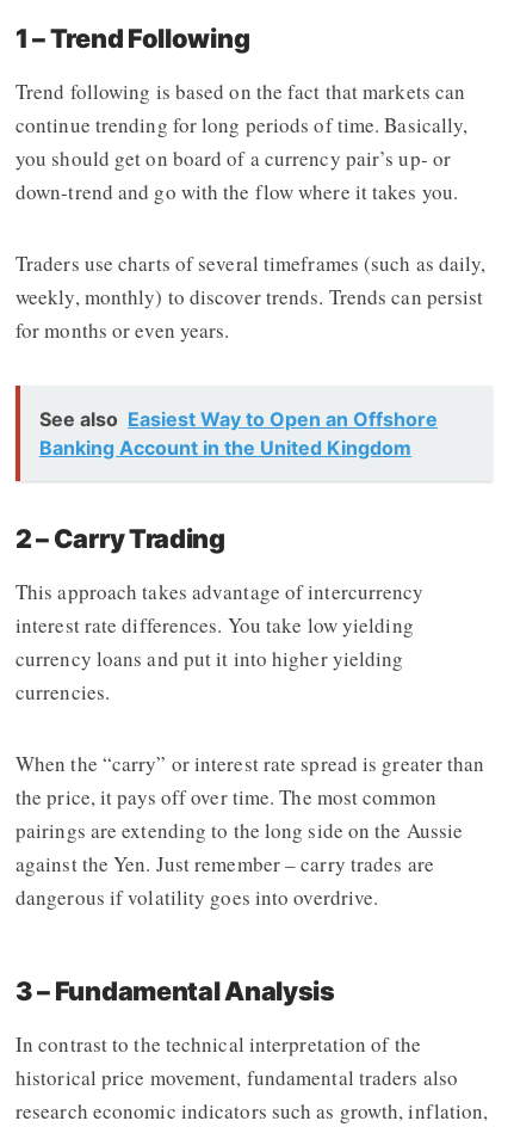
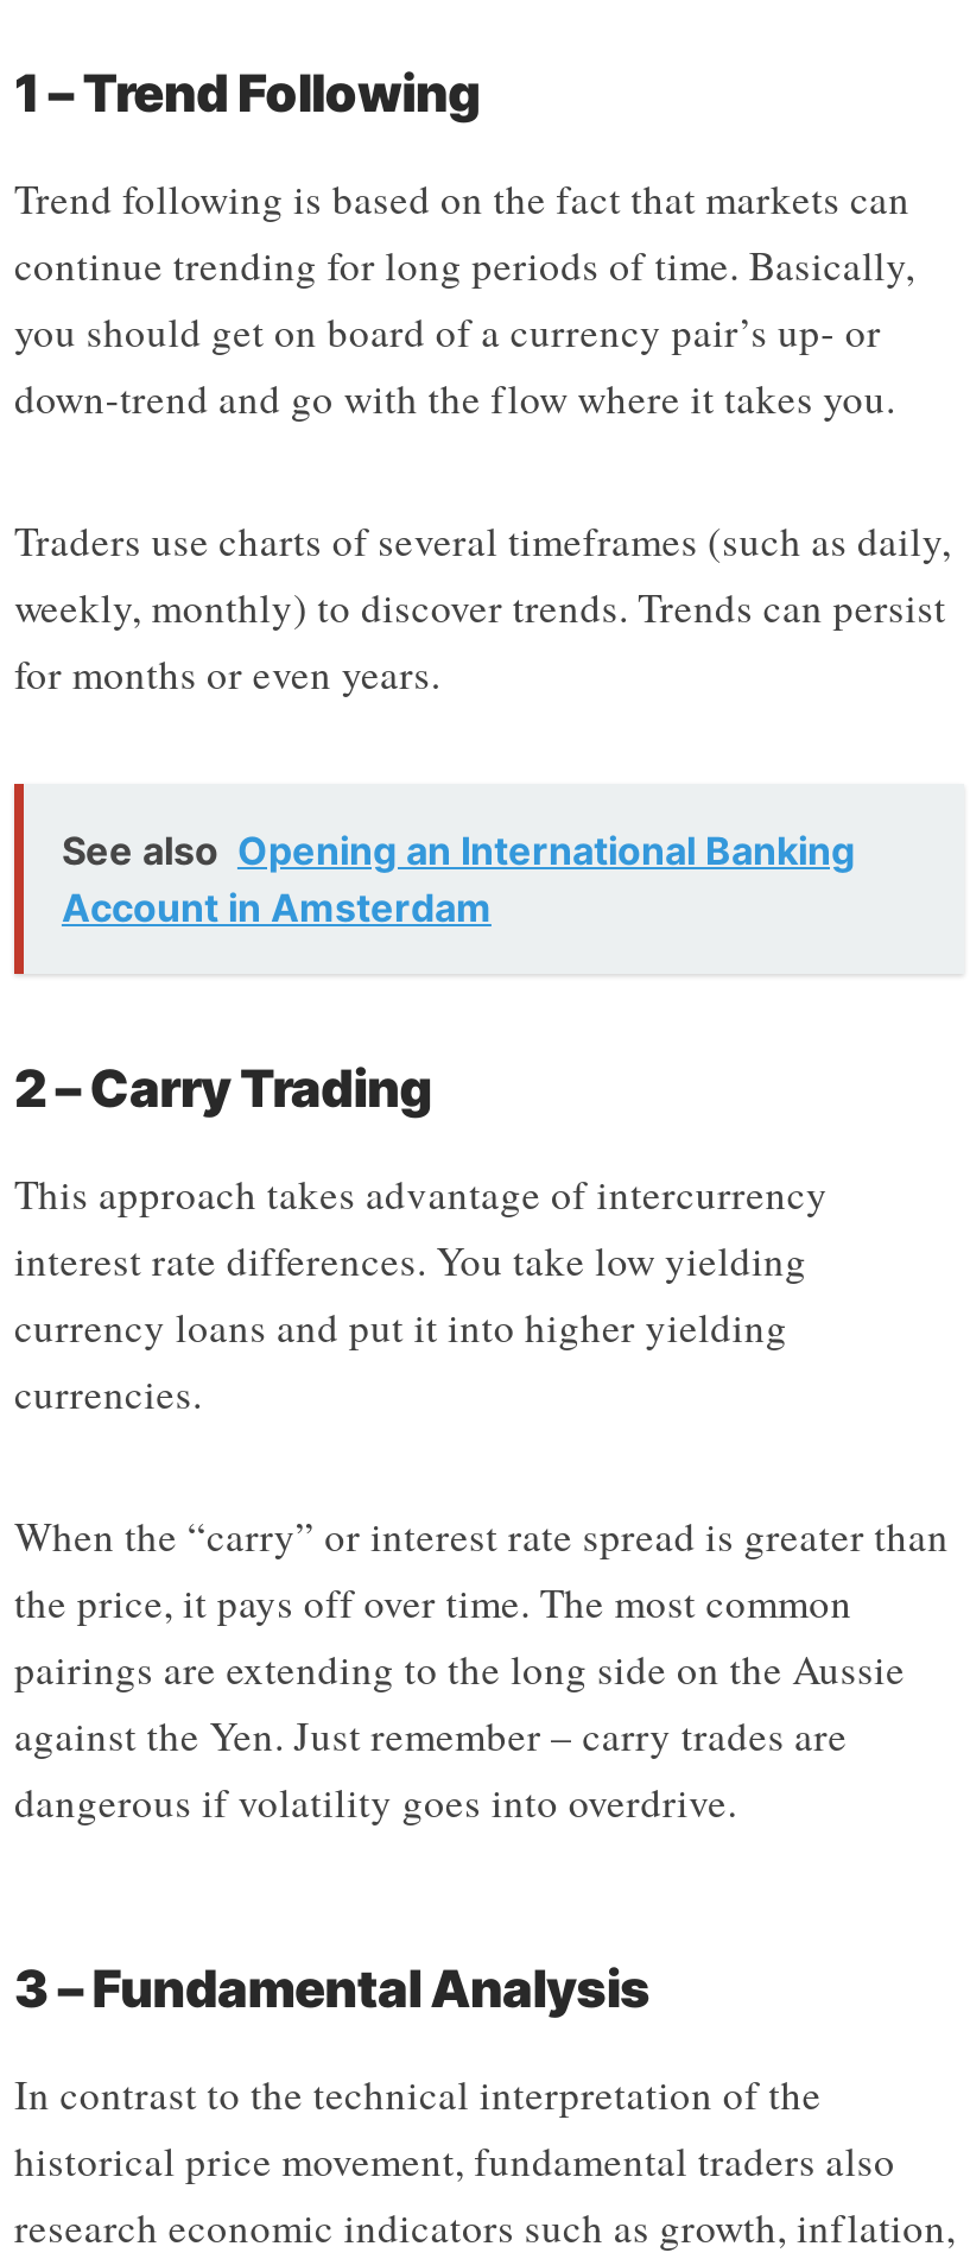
[39,407,438,459] See also Easiest Way to Open an Offshore | Banking Account in the United Kingdom -> [62,825,855,930] See also Opening an International Banking | Account in Amsterdam

